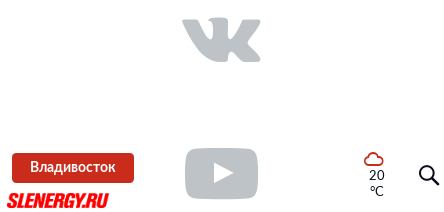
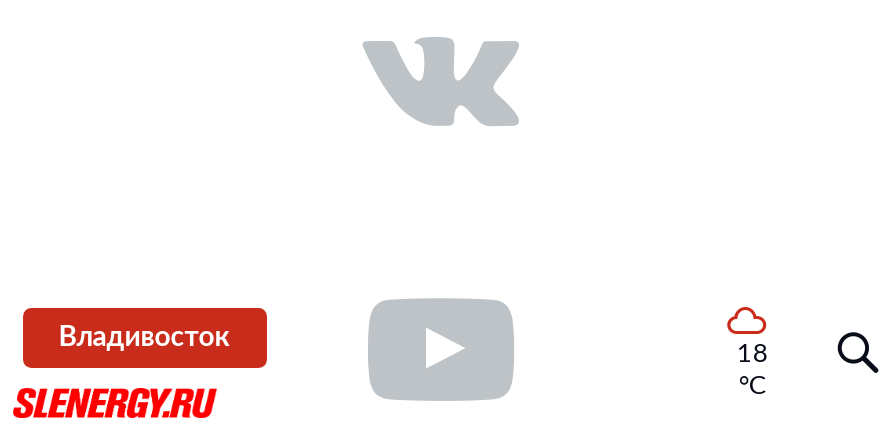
[369,170,385,183] 20 -> [737,343,769,369] 18

